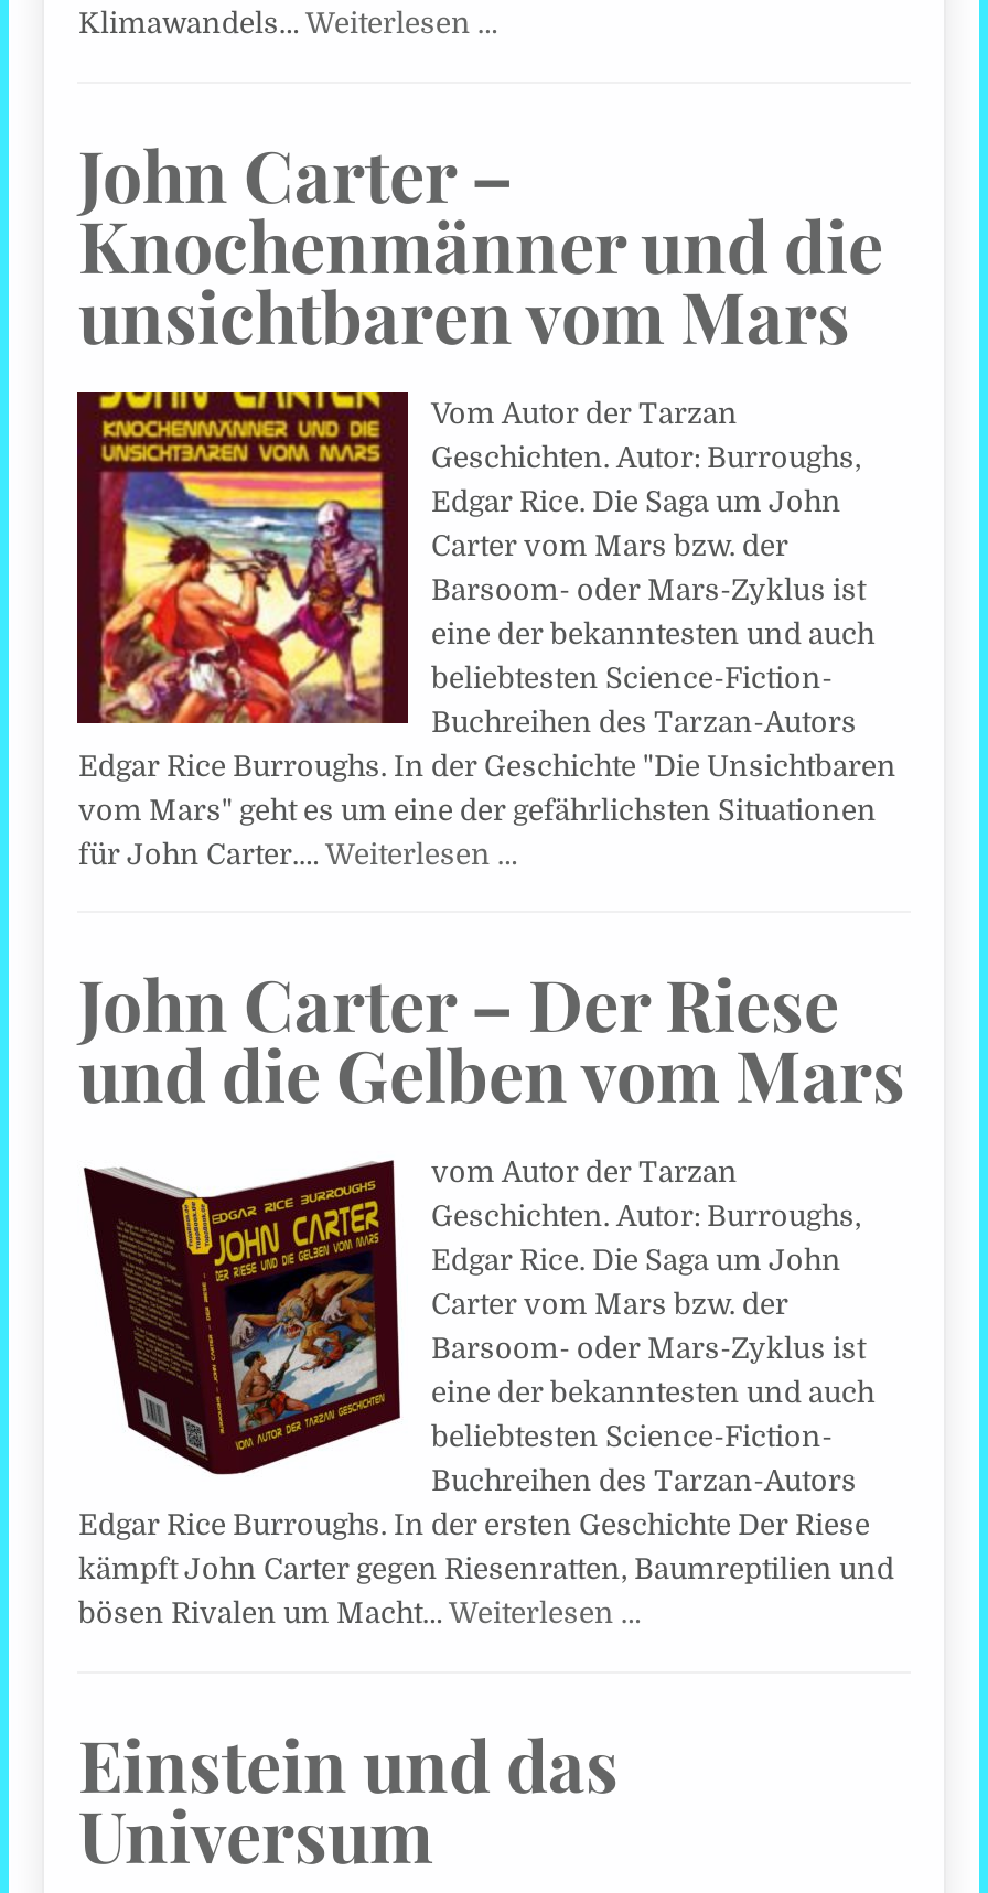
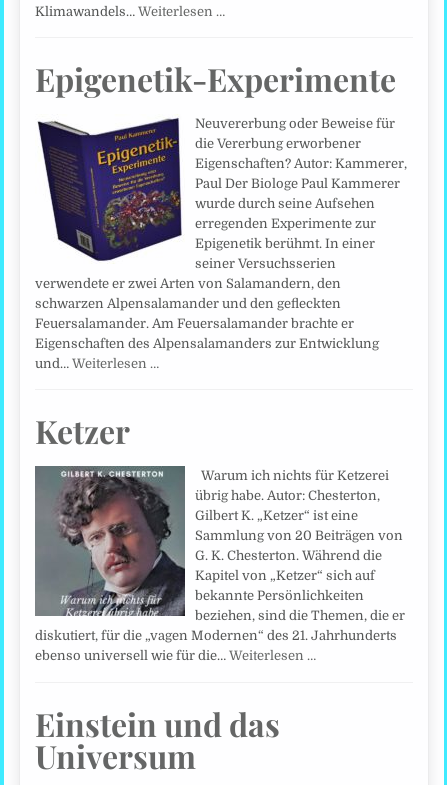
[75,125,896,871] [image] | John Carter – | Knochenmänner und die | unsichtbaren vom Mars | Vom Autor der Tarzan | Geschichten. Autor: Burroughs, | Edgar Rice. Die Saga um John | Carter vom Mars bzw. der | Barsoom- oder Mars-Zyklus ist | eine der bekanntesten und auch | beliebtesten Science-Fiction- | Buchreihen des Tarzan-Autors | Edgar Rice Burroughs. In der Geschichte "Die Unsichtbaren | vom Mars" geht es um eine der gefährlichsten Situationen | für John Carter.… Weiterlesen … -> [35,57,407,371] [image] | Epigenetik-Experimente | Neuvererbung oder Beweise für | die Vererbung erworbener | Eigenschaften? Autor: Kammerer, | Paul Der Biologe Paul Kammerer | wurde durch seine Aufsehen | erregenden Experimente zur | Epigenetik berühmt. In einer | seiner Versuchsserien | verwendete er zwei Arten von Salamandern, den | schwarzen Alpensalamander und den gefleckten | Feuersalamander. Am Feuersalamander brachte er | Eigenschaften des Alpensalamanders zur Entwicklung | und… Weiterlesen …
[77,955,905,1631] [image] | John Carter – Der Riese | und die Gelben vom Mars | vom Autor der Tarzan | Geschichten. Autor: Burroughs, | Edgar Rice. Die Saga um John | Carter vom Mars bzw. der | Barsoom- oder Mars-Zyklus ist | eine der bekanntesten und auch | beliebtesten Science-Fiction- | Buchreihen des Tarzan-Autors | Edgar Rice Burroughs. In der ersten Geschichte Der Riese | kämpft John Carter gegen Riesenratten, Baumreptilien und | bösen Rivalen um Macht… Weiterlesen … -> [34,409,405,663] [image] | Ketzer | Warum ich nichts für Ketzerei | übrig habe. Autor: Chesterton, | Gilbert K. „Ketzer“ ist eine | Sammlung von 20 Beiträgen von | G. K. Chesterton. Während die | Kapitel von „Ketzer“ sich auf | bekannte Persönlichkeiten | beziehen, sind die Themen, die er | diskutiert, für die „vagen Modernen“ des 21. Jahrhunderts | ebenso universell wie für die… Weiterlesen …

